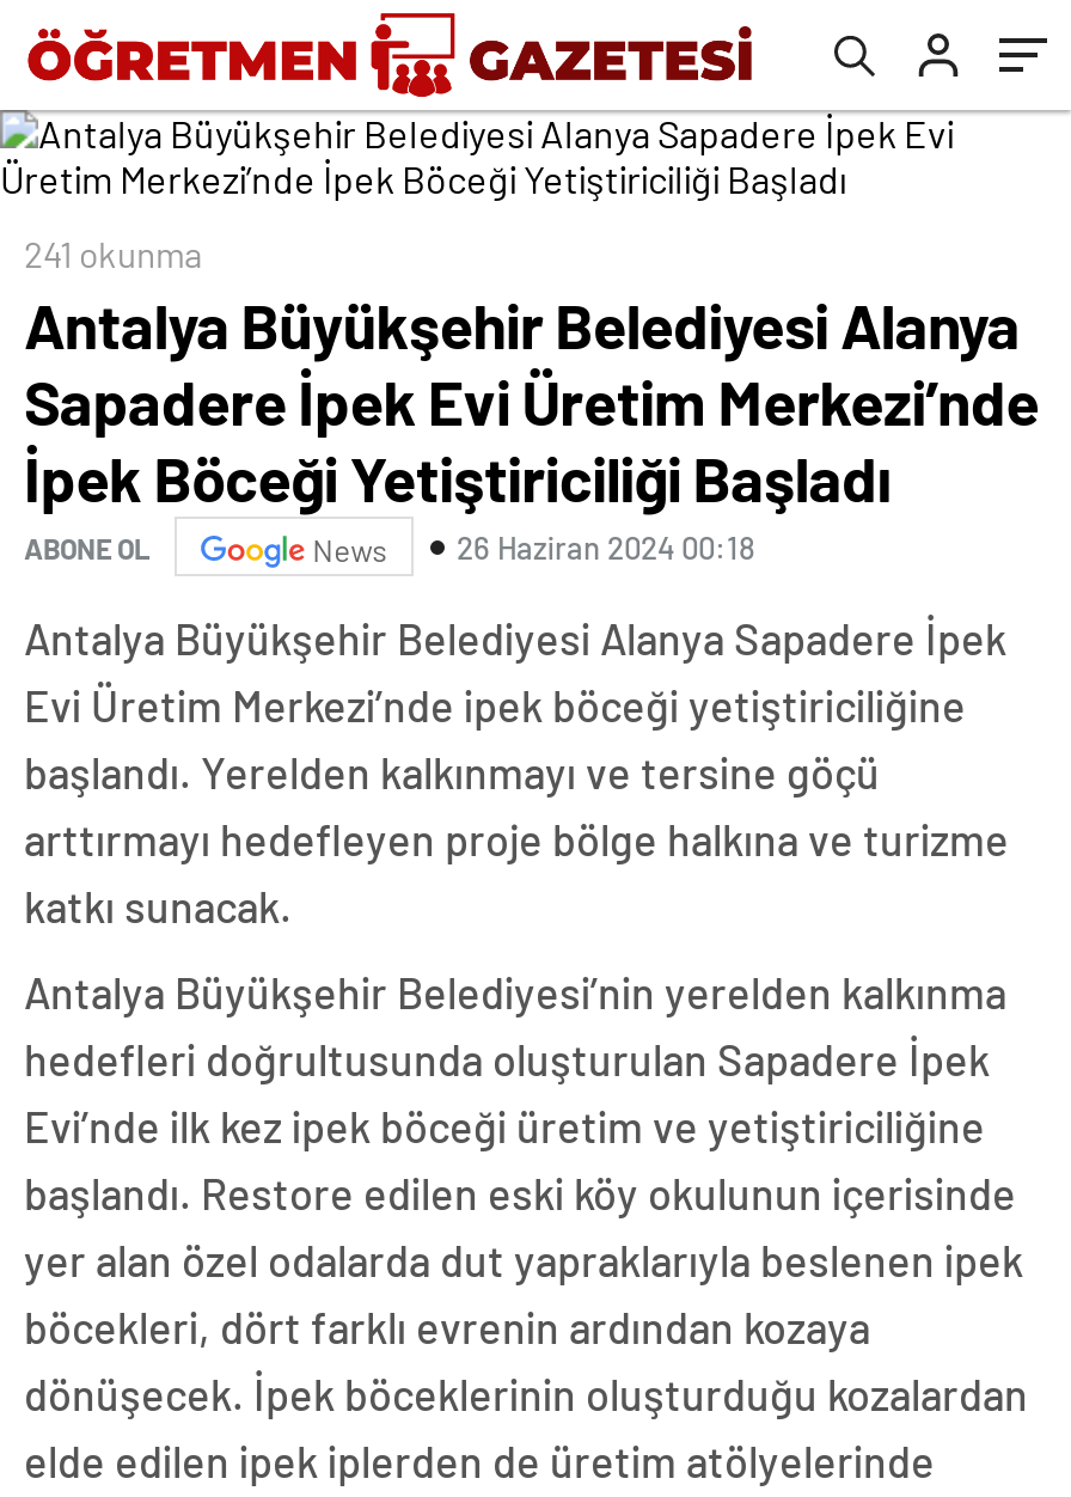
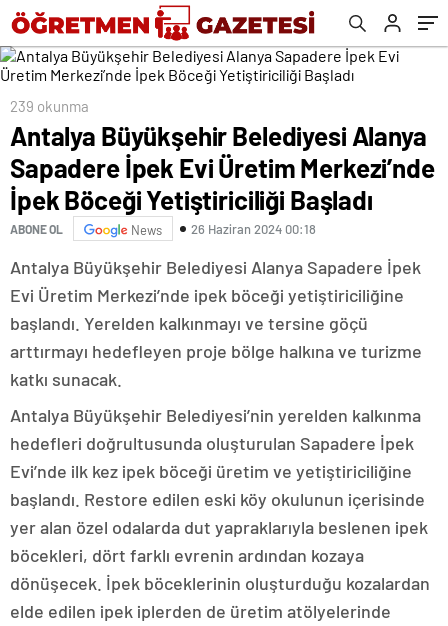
[24,232,203,275] 241 okunma -> [10,97,89,115] 239 okunma

